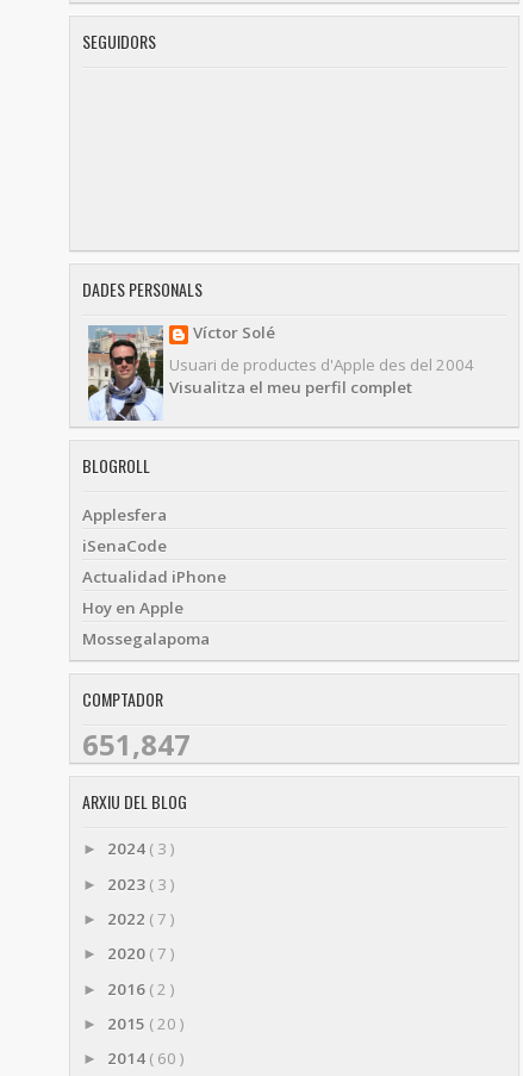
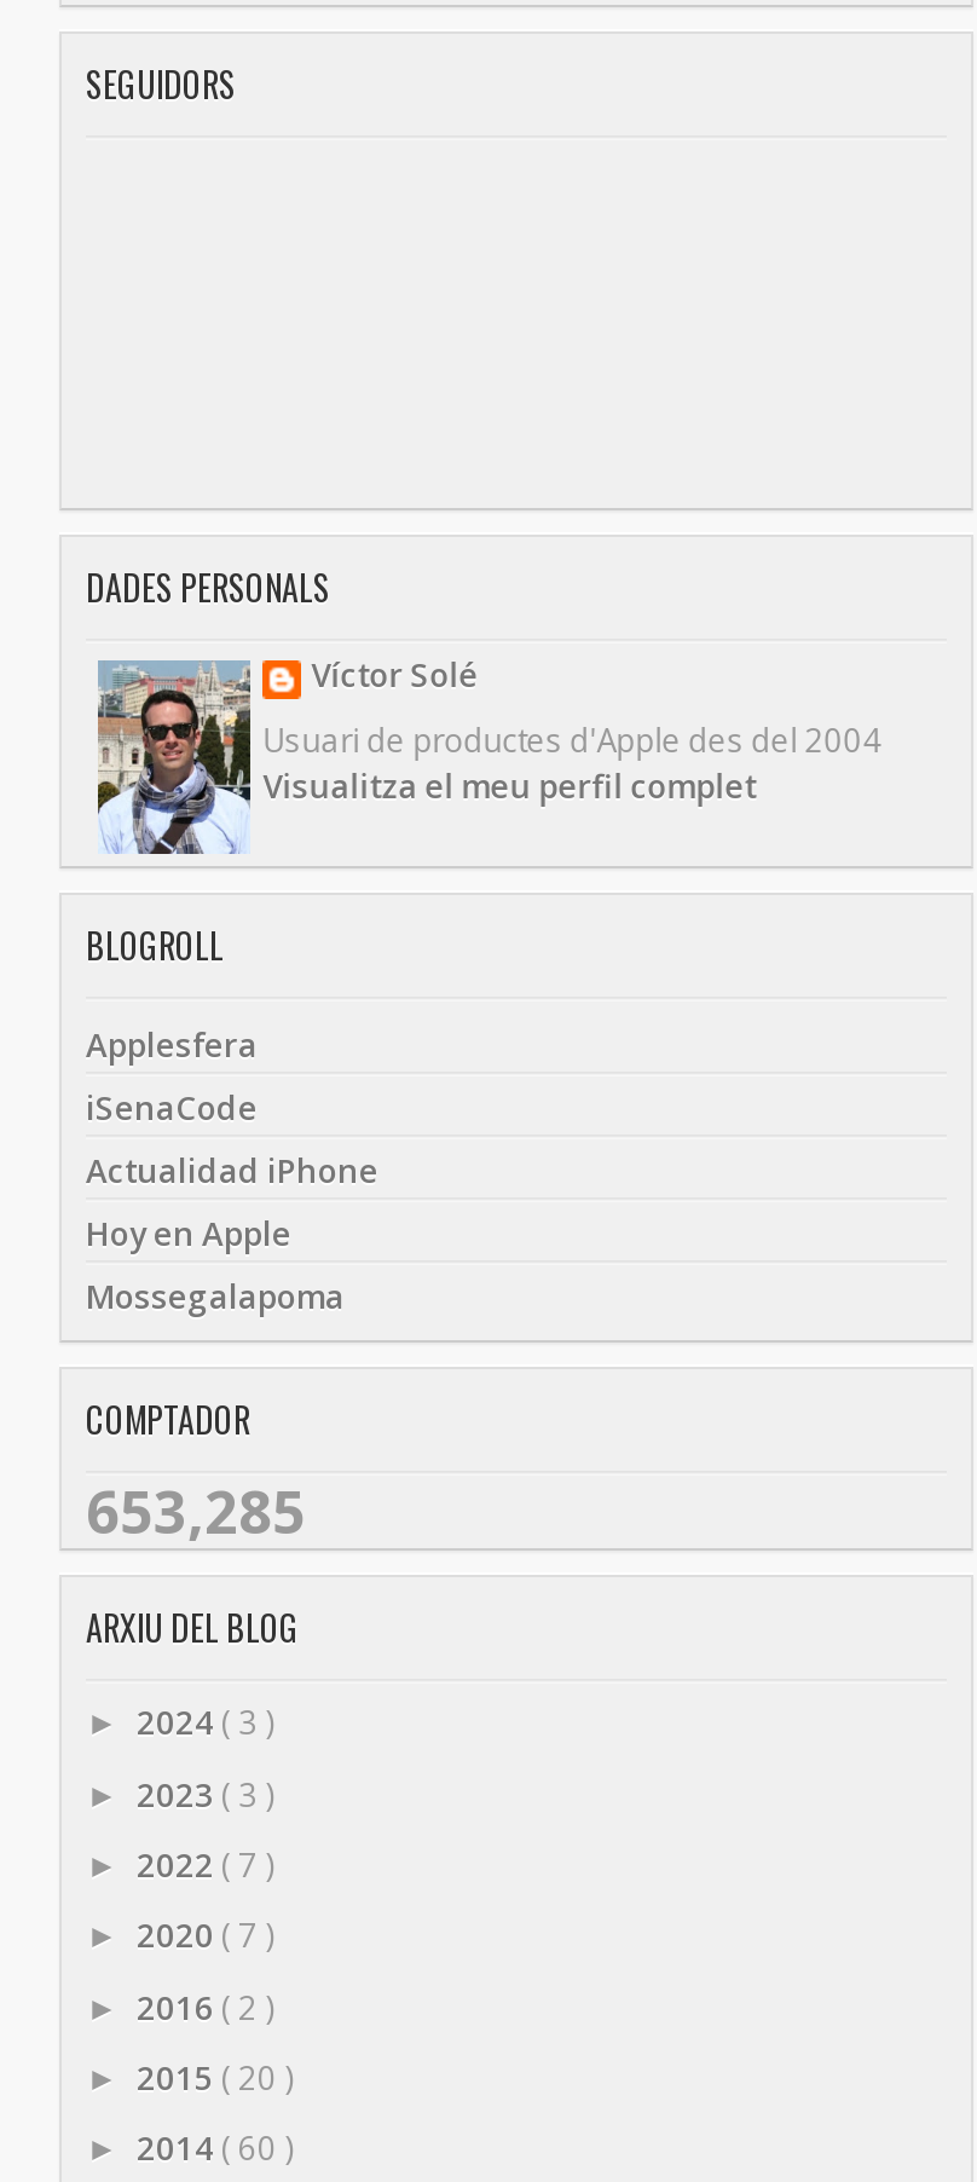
[82,724,191,764] 651,847 -> [86,1471,306,1551] 653,285

